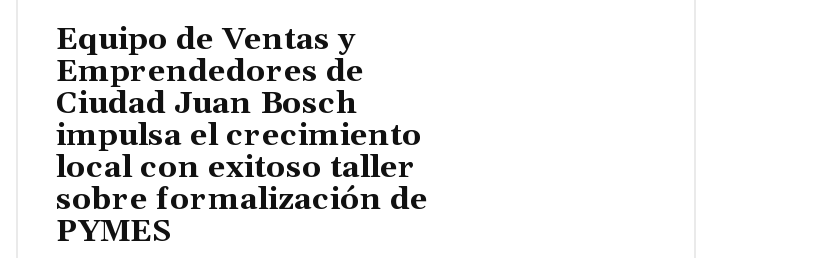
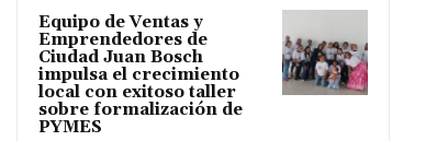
none -> [281,10,369,96] [image]

